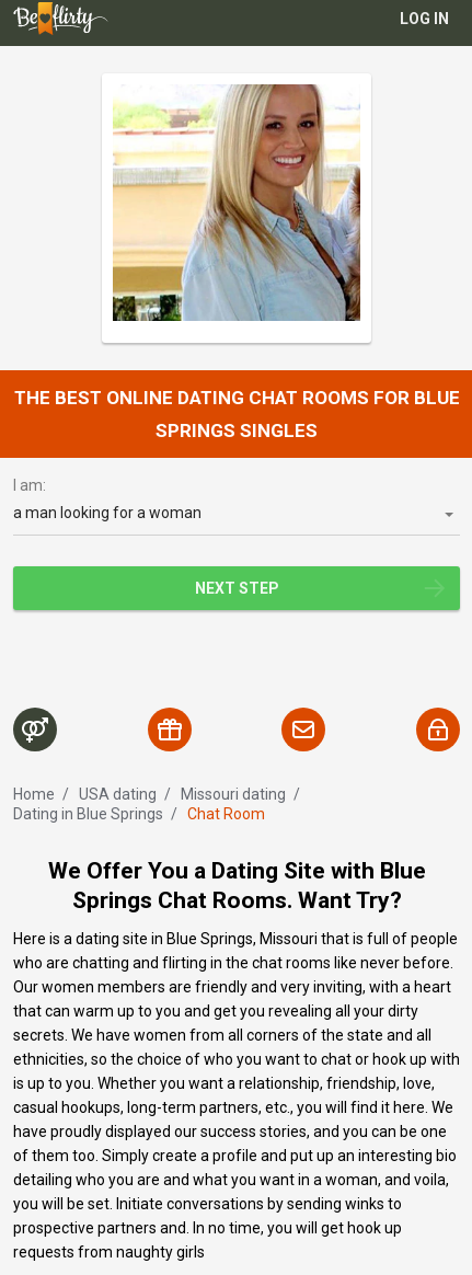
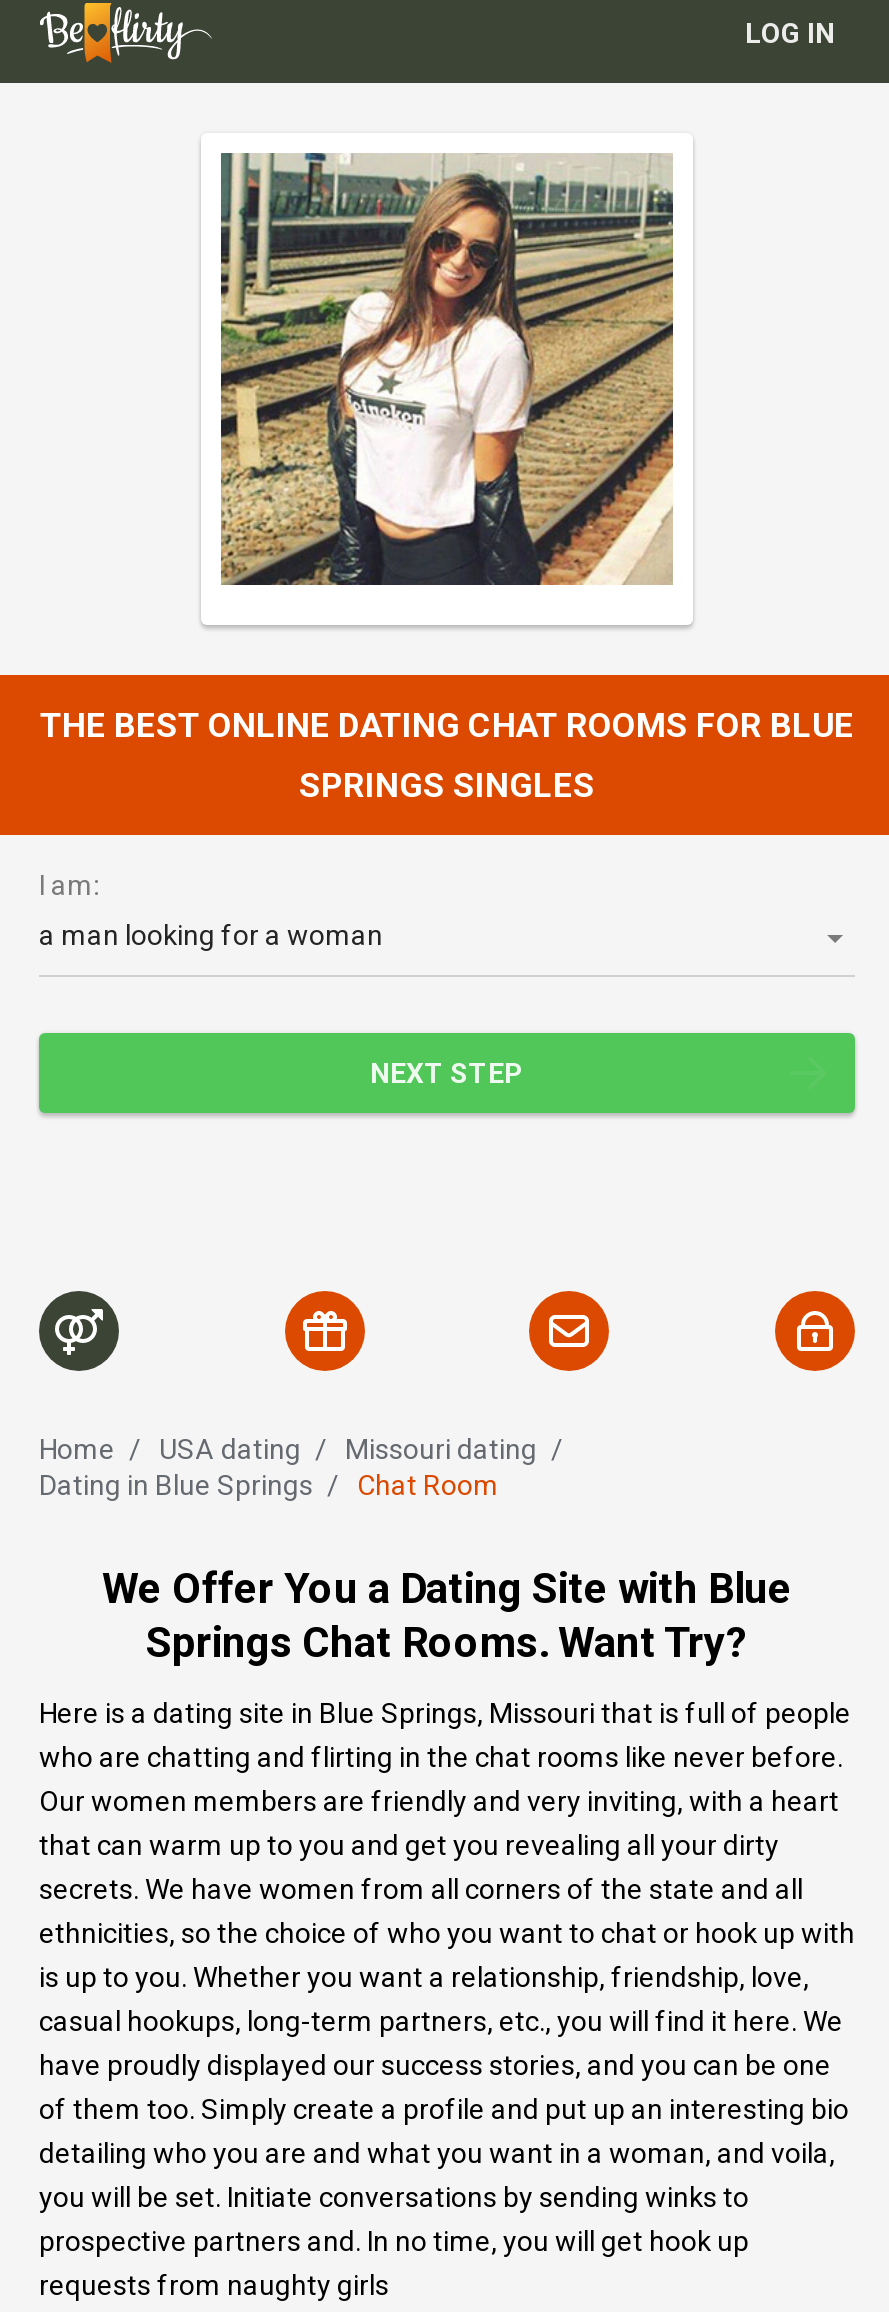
[112,84,361,322] [image] -> [219,151,675,587] [image]

